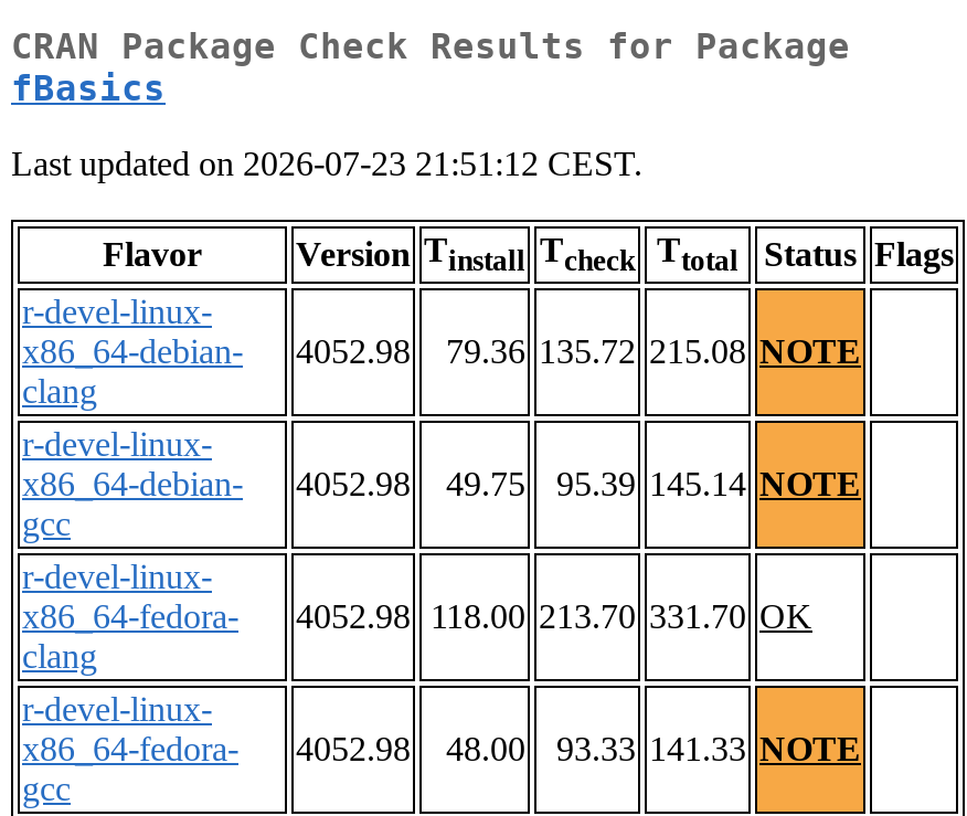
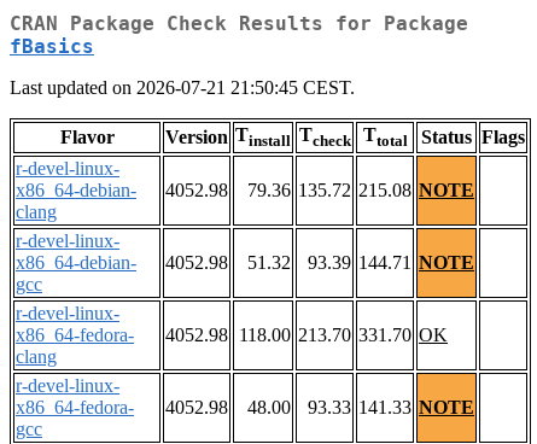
[11,145,642,183] Last updated on 2026-07-23 21:51:12 CEST. -> [10,78,355,98] Last updated on 2026-07-21 21:50:45 CEST.
[446,466,525,503] 49.75 -> [247,253,291,273] 51.32
[556,466,861,503] 95.39 145.14 NOTE -> [308,253,474,273] 93.39 144.71 NOTE

